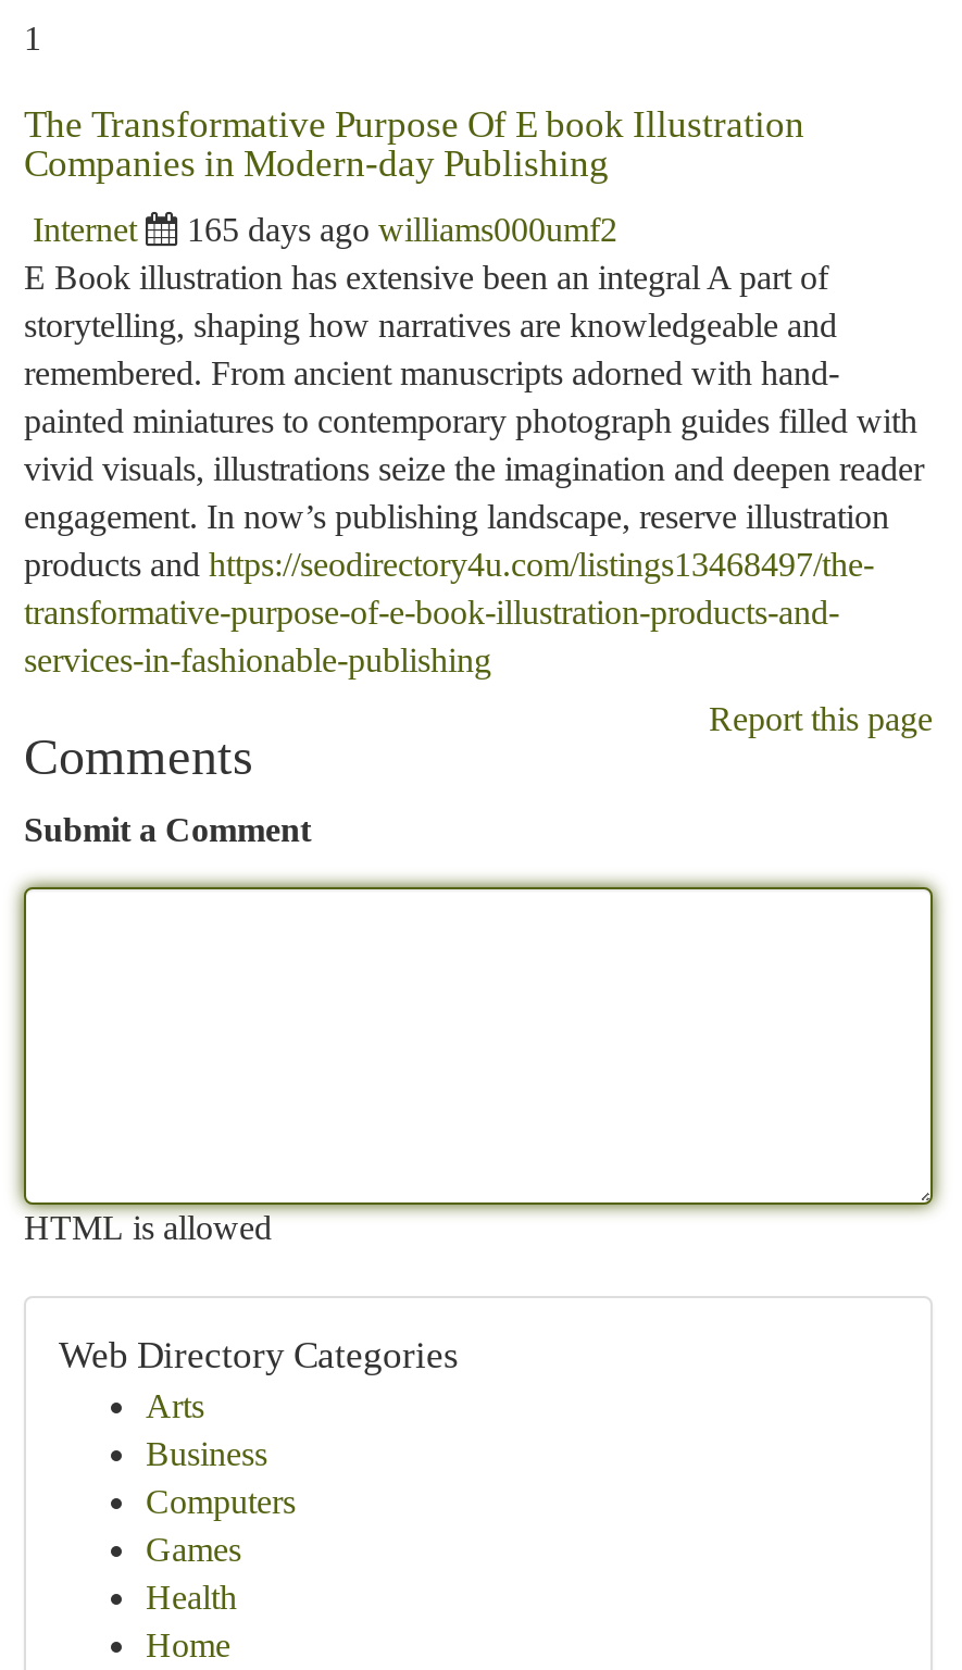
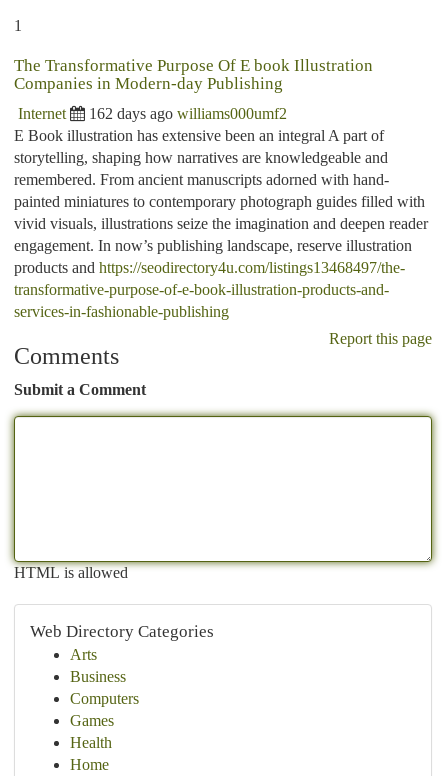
[187,211,617,248] 165 days ago williams000umf2 -> [89,105,287,122] 162 days ago williams000umf2

